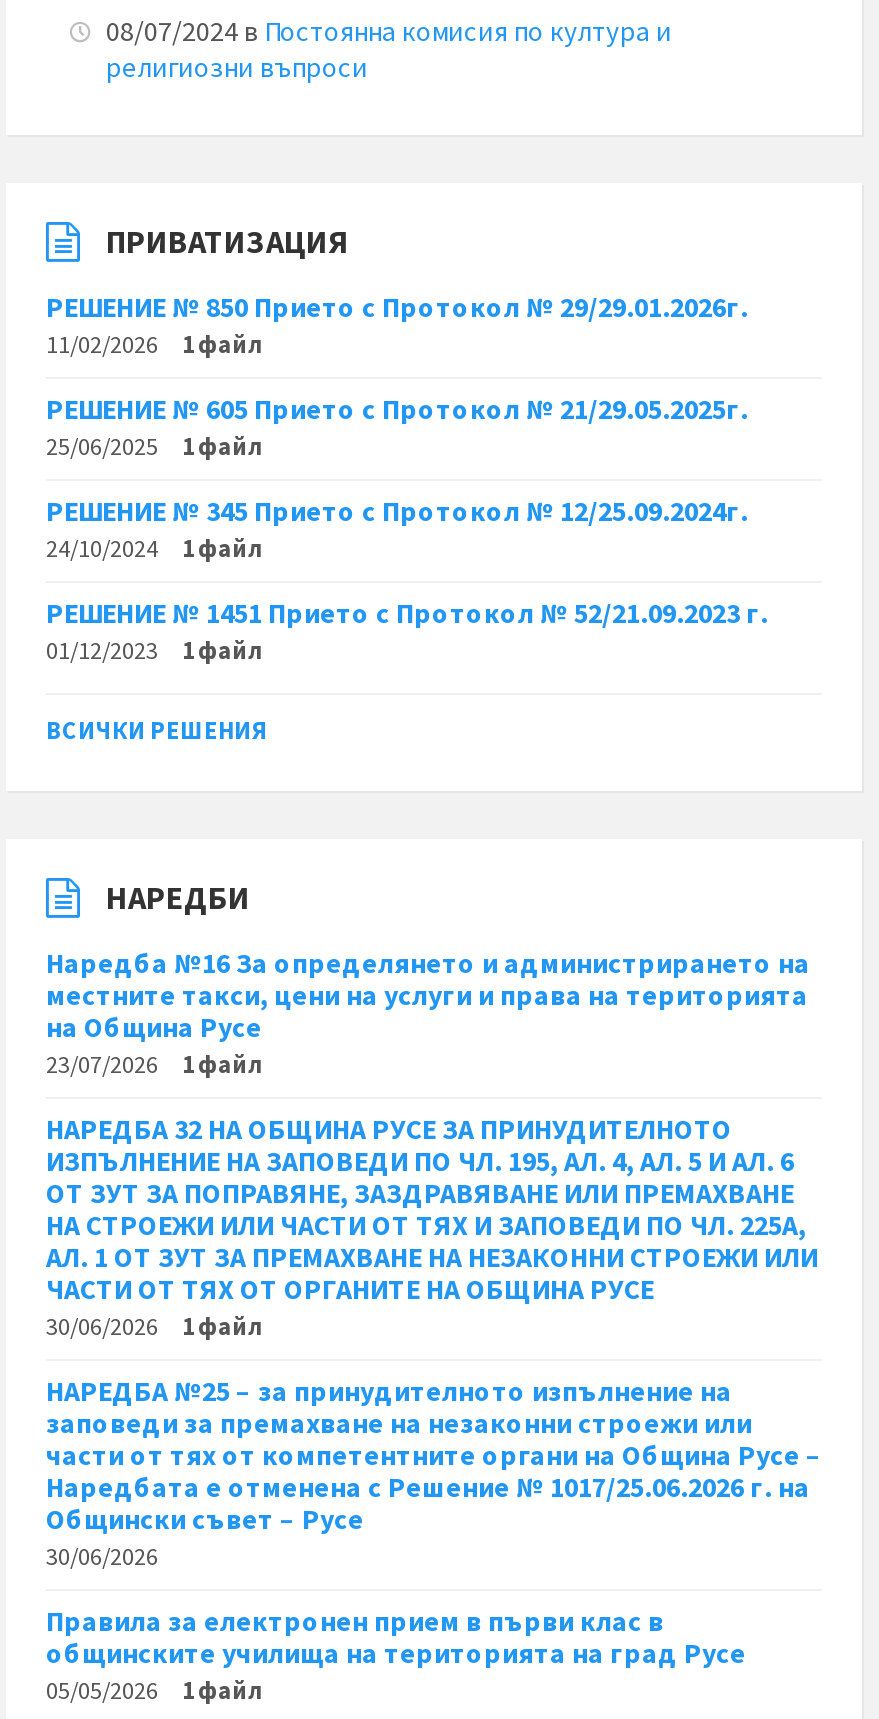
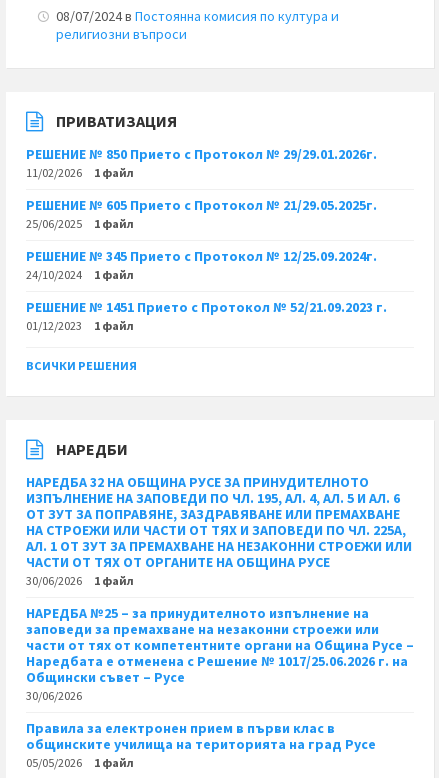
[46,945,810,1079] Наредба №16 За определянето и администрирането на | местните такси, цени на услуги и права на територията | на Община Русе | 23/07/2026 | 1 файл -> none

